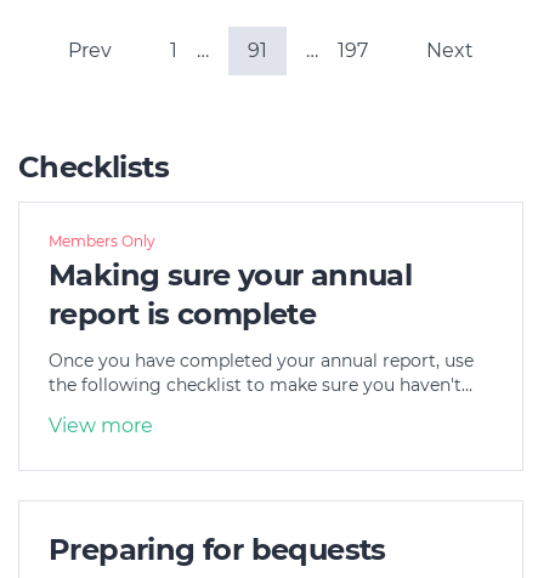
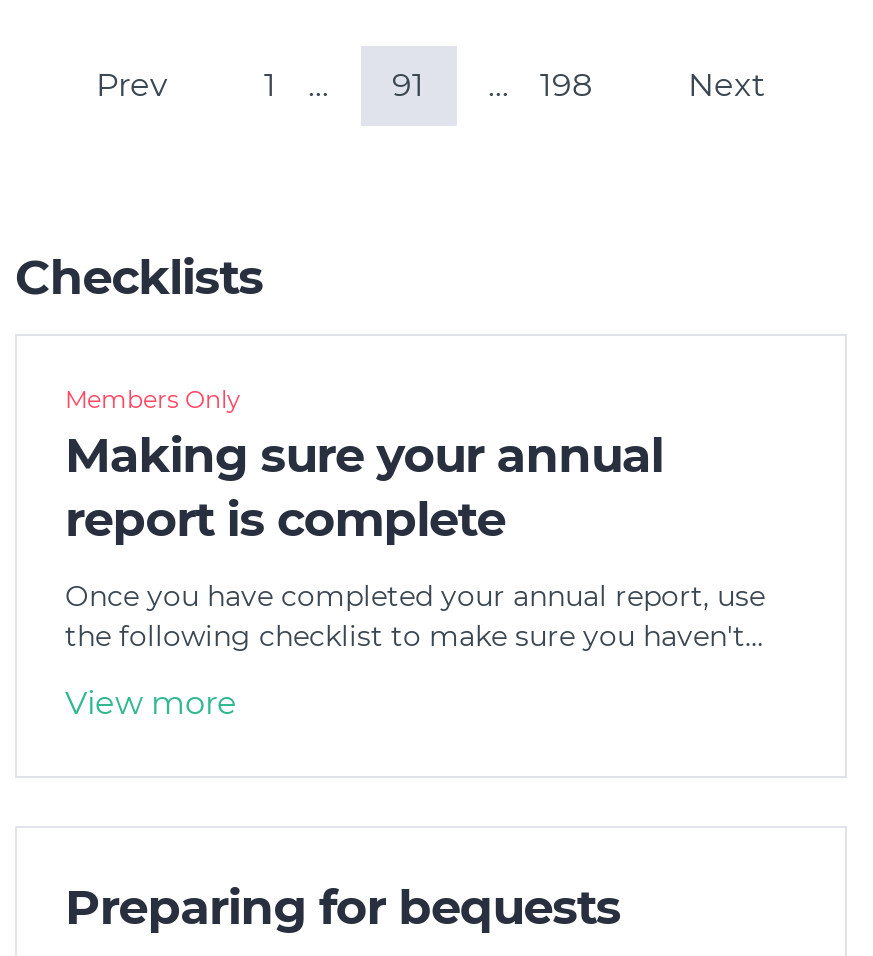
[338,39,368,62] 197 -> [540,66,592,104] 198

